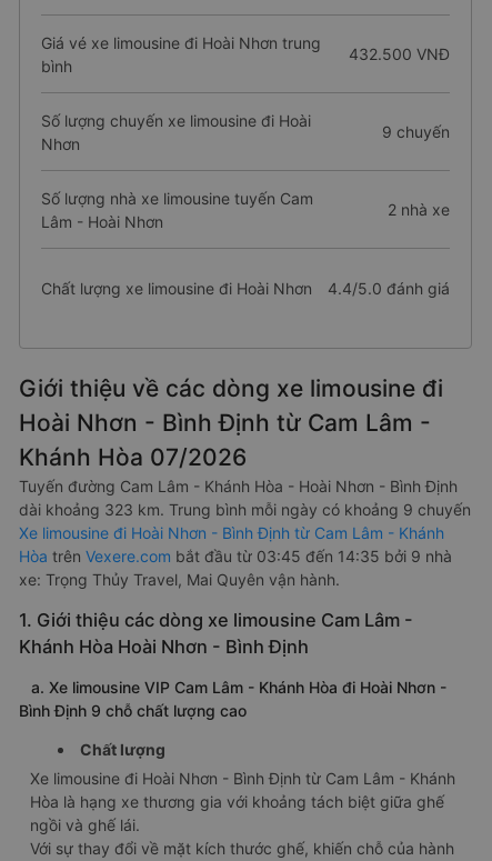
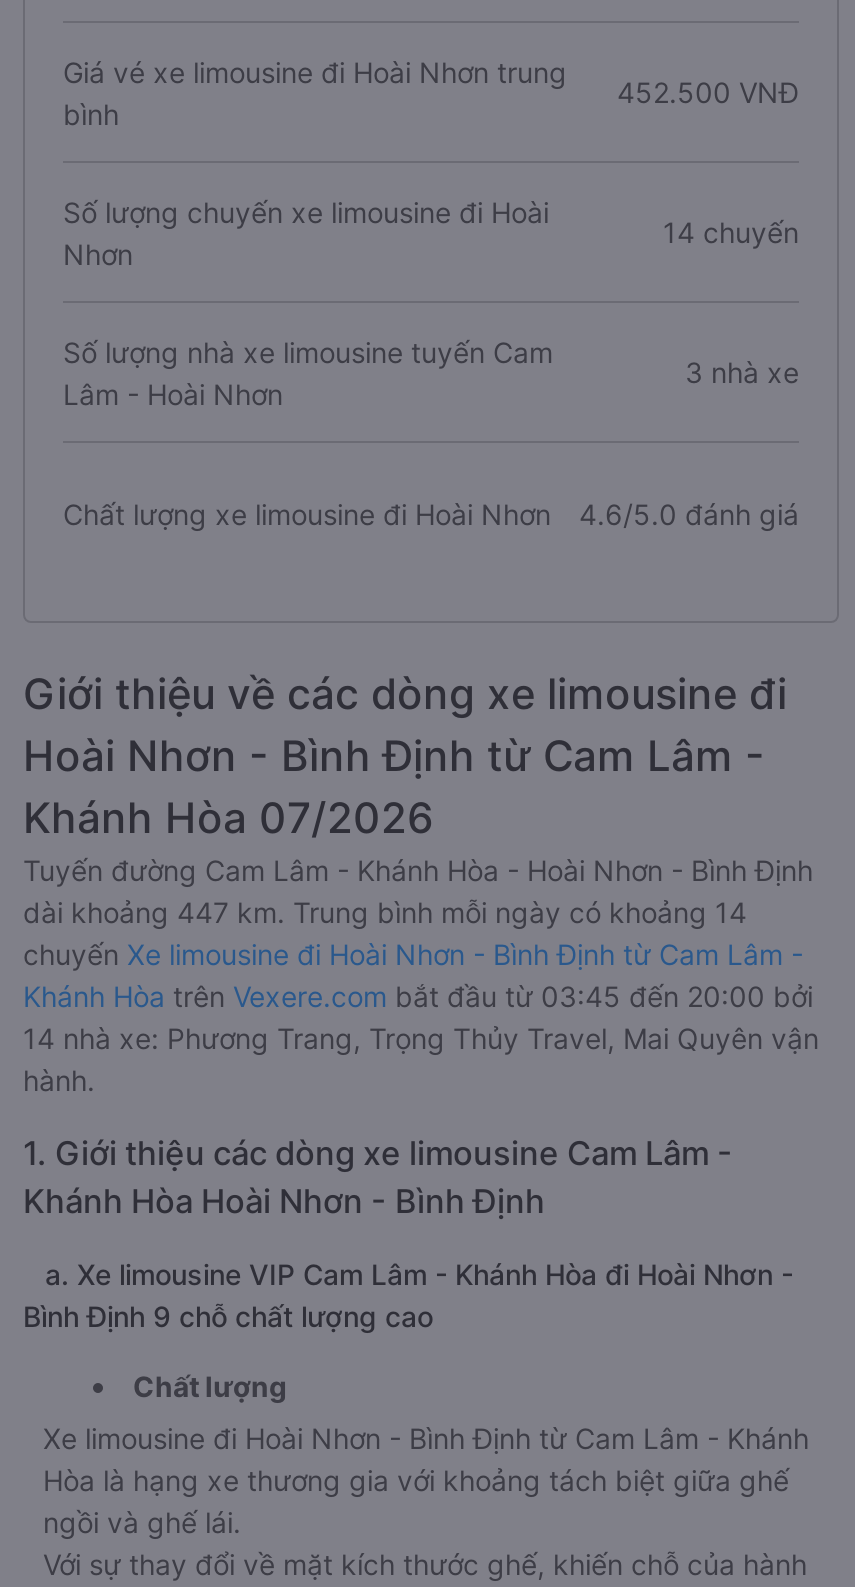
[349,44,450,63] 432.500 VNĐ -> [617,75,799,109] 452.500 VNĐ
[382,122,450,141] 9 chuyến -> [663,215,799,249] 14 chuyến
[388,200,450,219] 2 nhà xe -> [685,355,799,389] 3 nhà xe
[41,278,450,297] Chất lượng xe limousine đi Hoài Nhơn 4.4/5.0 đánh giá -> [63,496,799,530] Chất lượng xe limousine đi Hoài Nhơn 4.6/5.0 đánh giá
[19,500,471,589] dài khoảng 323 km. Trung bình mỗi ngày có khoảng 9 chuyến | Xe limousine đi Hoài Nhơn - Bình Định từ Cam Lâm - Khánh | Hòa trên Vexere.com bắt đầu từ 03:45 đến 14:35 bởi 9 nhà | xe: Trọng Thủy Travel, Mai Quyên vận hành. -> [23,895,819,1097] dài khoảng 447 km. Trung bình mỗi ngày có khoảng 14 | chuyến Xe limousine đi Hoài Nhơn - Bình Định từ Cam Lâm - | Khánh Hòa trên Vexere.com bắt đầu từ 03:45 đến 20:00 bởi | 14 nhà xe: Phương Trang, Trọng Thủy Travel, Mai Quyên vận | hành.

